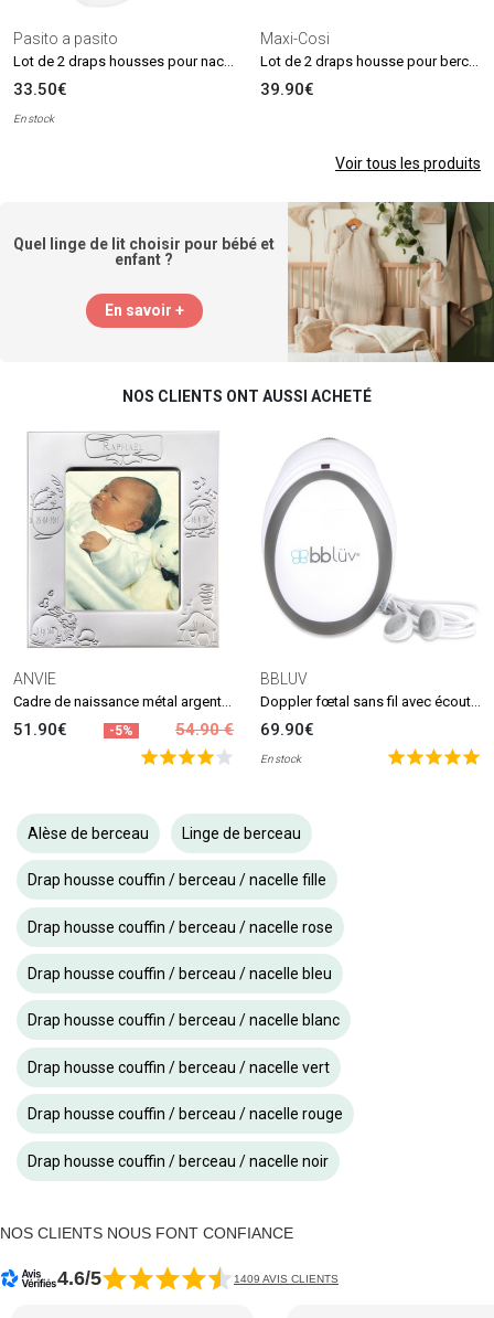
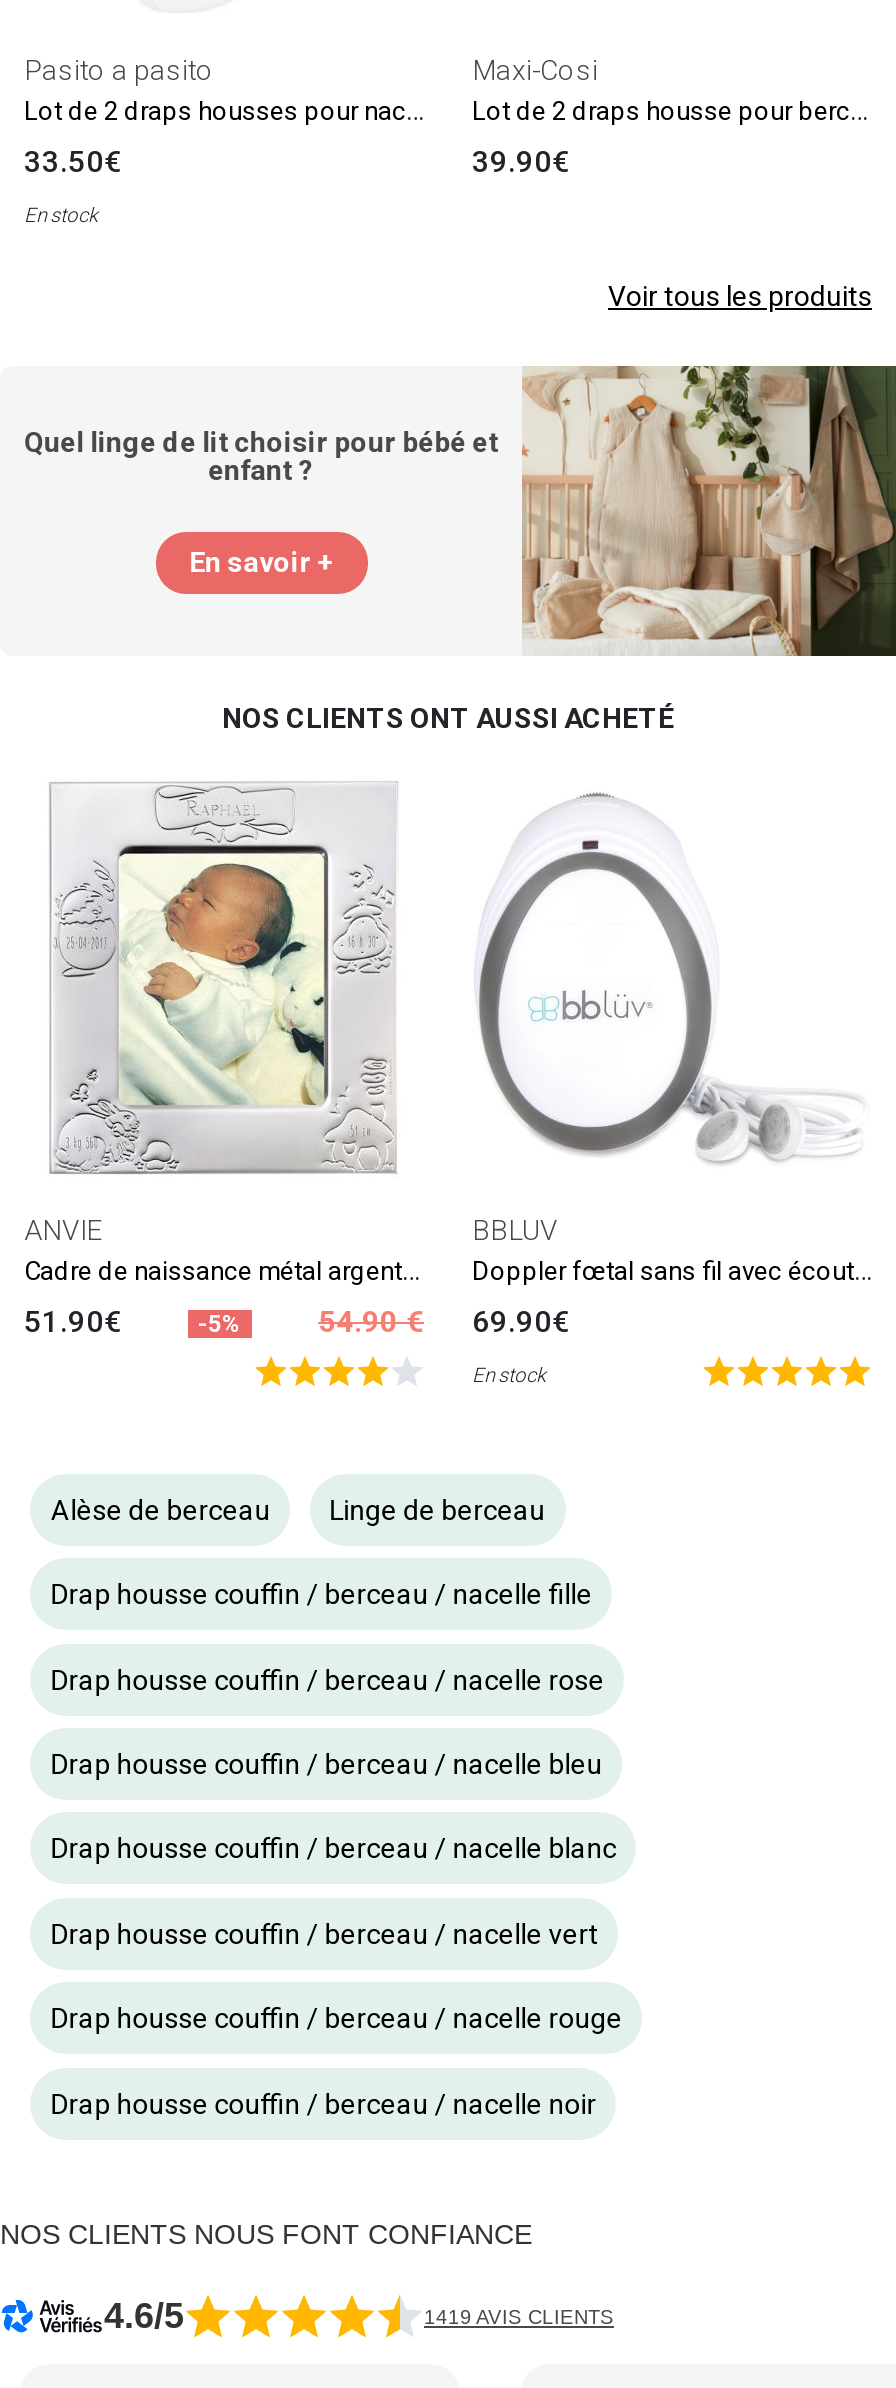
[234,1272,339,1285] 1409 AVIS CLIENTS -> [424,2305,614,2327] 1419 AVIS CLIENTS

